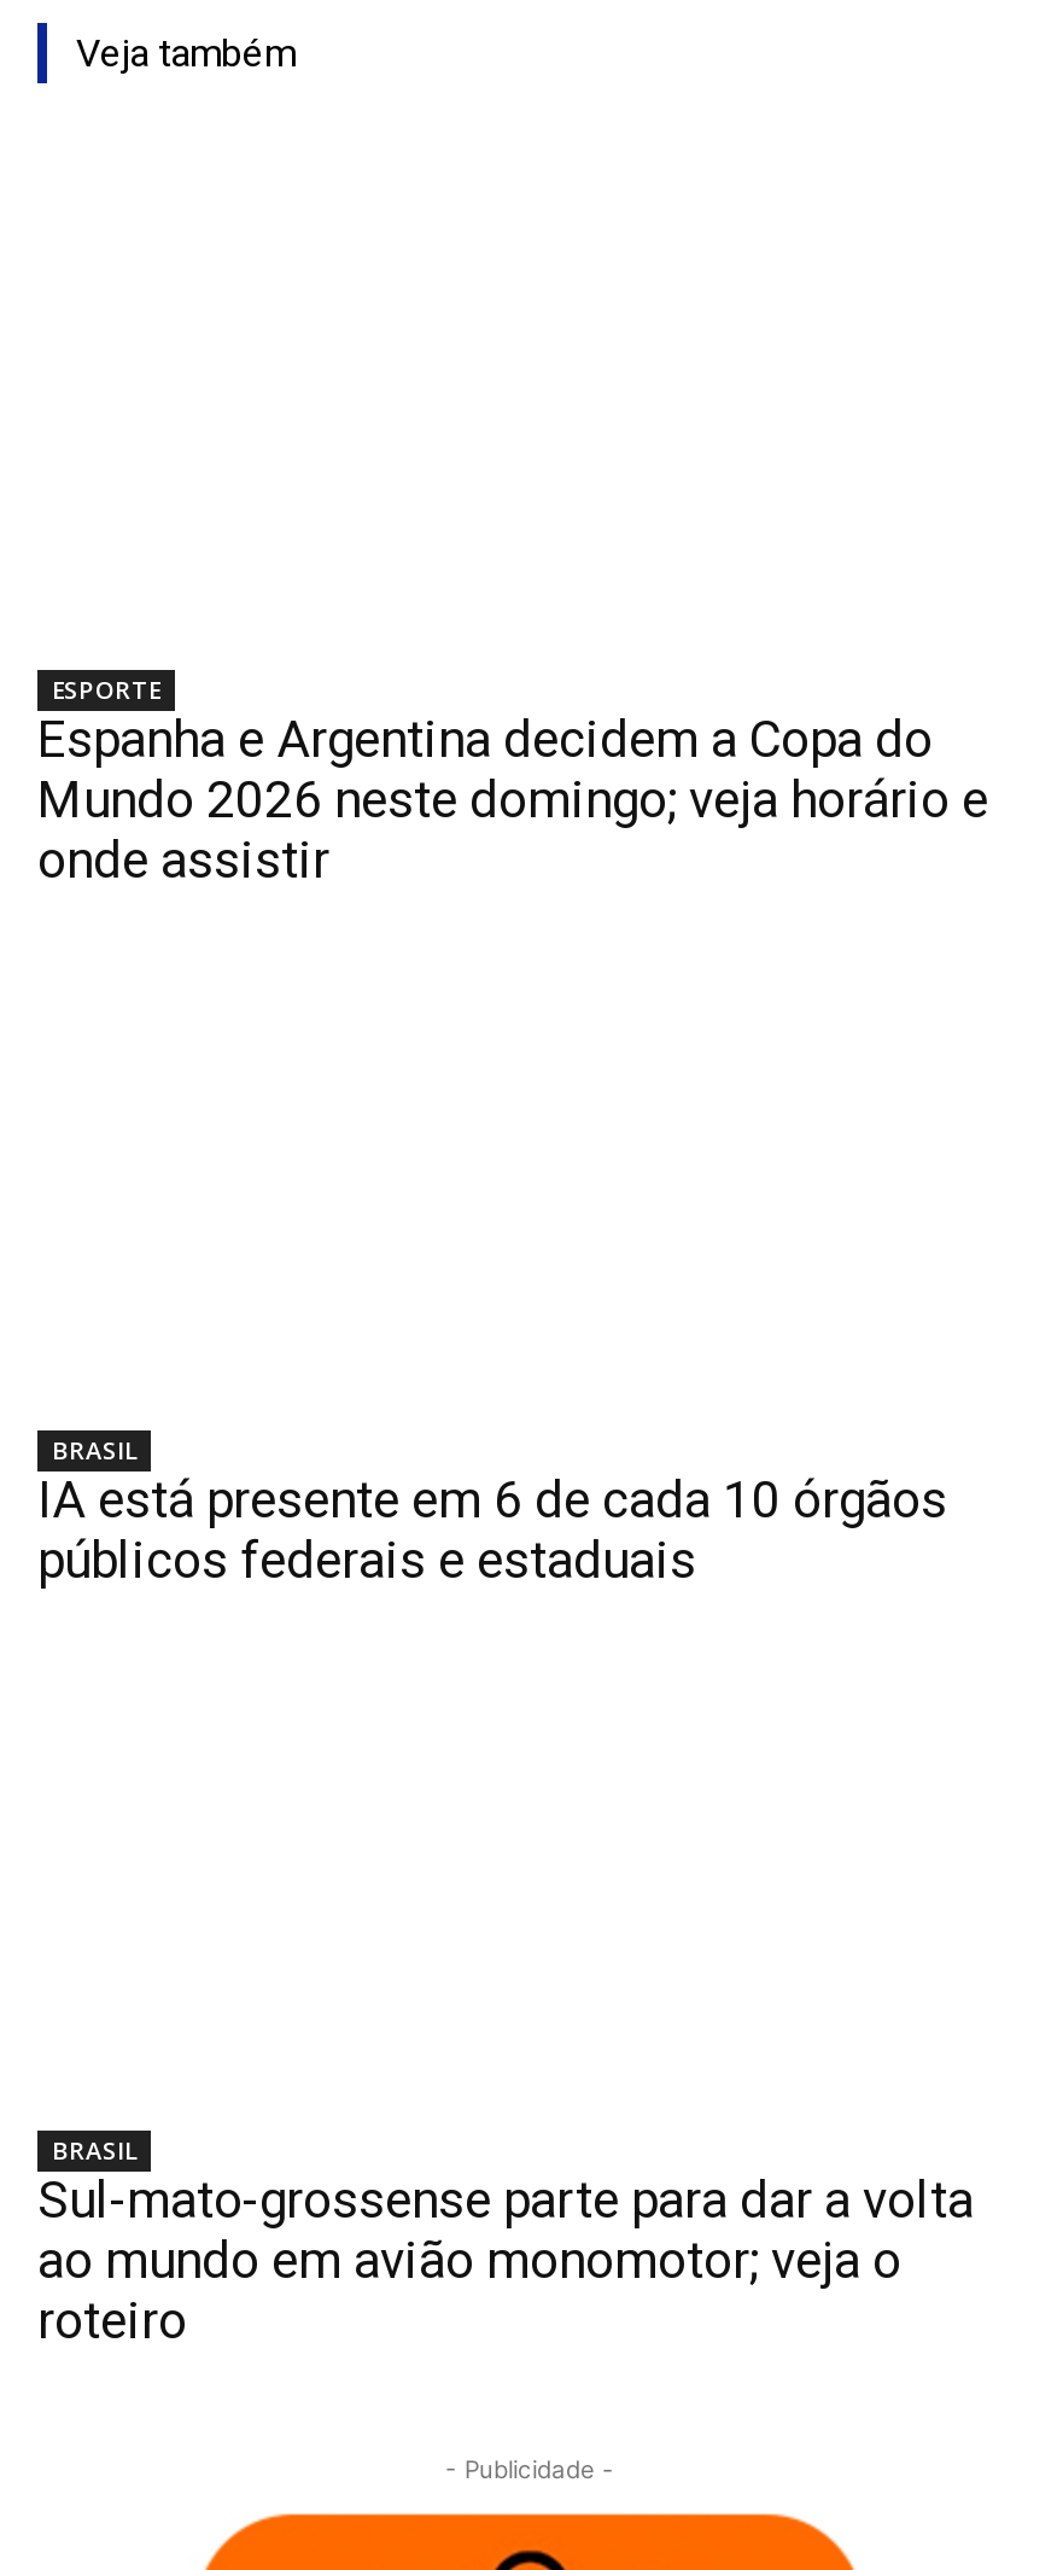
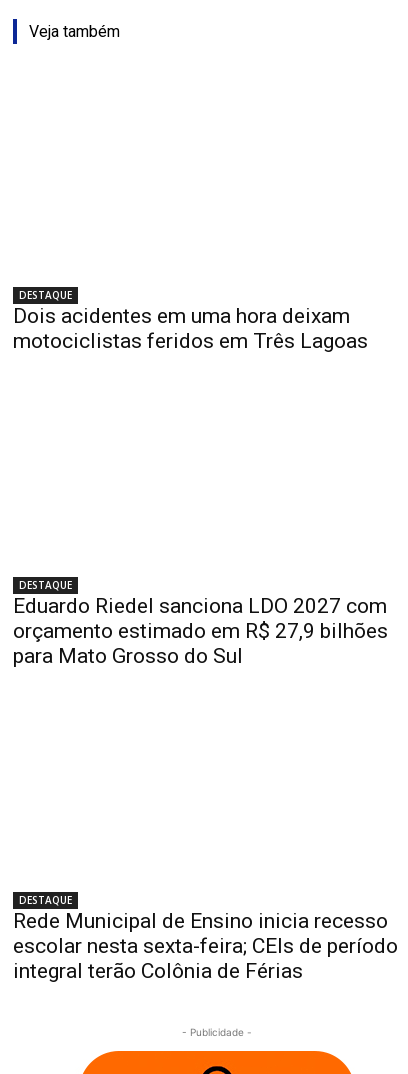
[37,672,988,889] ESPORTE | Espanha e Argentina decidem a Copa do | Mundo 2026 neste domingo; veja horário e | onde assistir -> [13,288,368,353] DESTAQUE | Dois acidentes em uma hora deixam | motociclistas feridos em Três Lagoas
[37,1432,947,1589] BRASIL | IA está presente em 6 de cada 10 órgãos | públicos federais e estaduais -> [13,578,388,668] DESTAQUE | Eduardo Riedel sanciona LDO 2027 com | orçamento estimado em R$ 27,9 bilhões | para Mato Grosso do Sul
[37,2133,974,2350] BRASIL | Sul-mato-grossense parte para dar a volta | ao mundo em avião monomotor; veja o | roteiro -> [13,893,398,983] DESTAQUE | Rede Municipal de Ensino inicia recesso | escolar nesta sexta-feira; CEIs de período | integral terão Colônia de Férias

